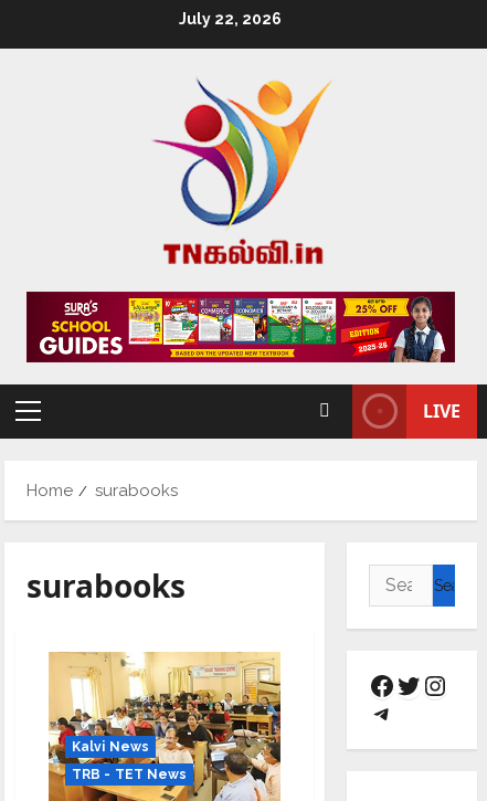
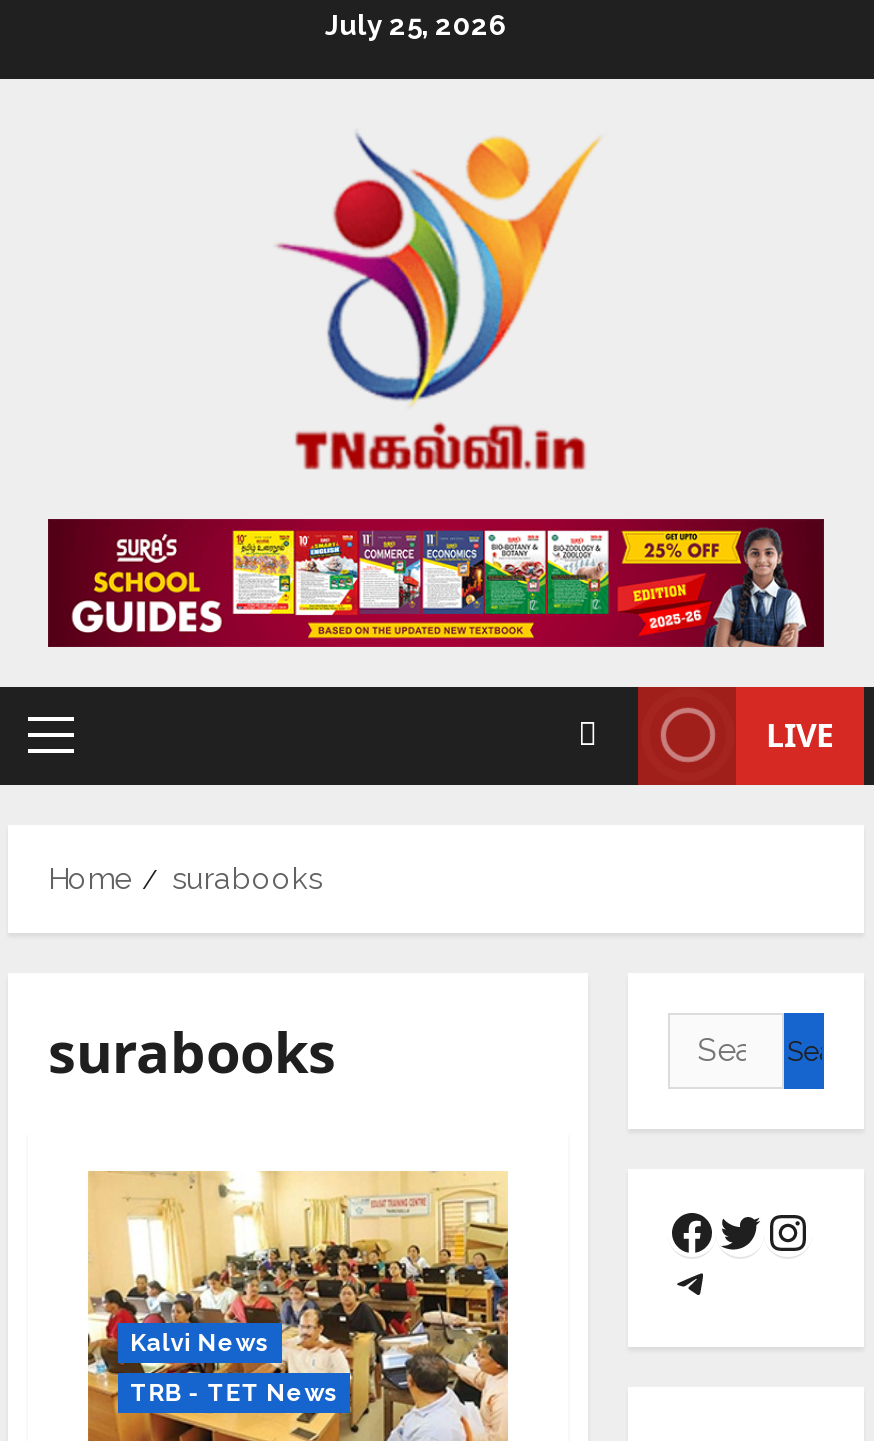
[178,10,281,28] July 22, 2026 -> [325,9,507,41] July 25, 2026

